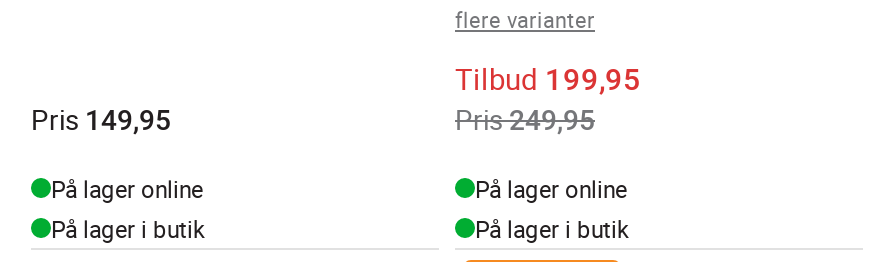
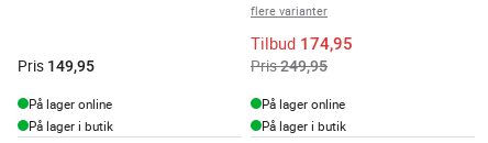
[455,57,641,97] Tilbud 199,95 -> [251,31,353,53] Tilbud 174,95

